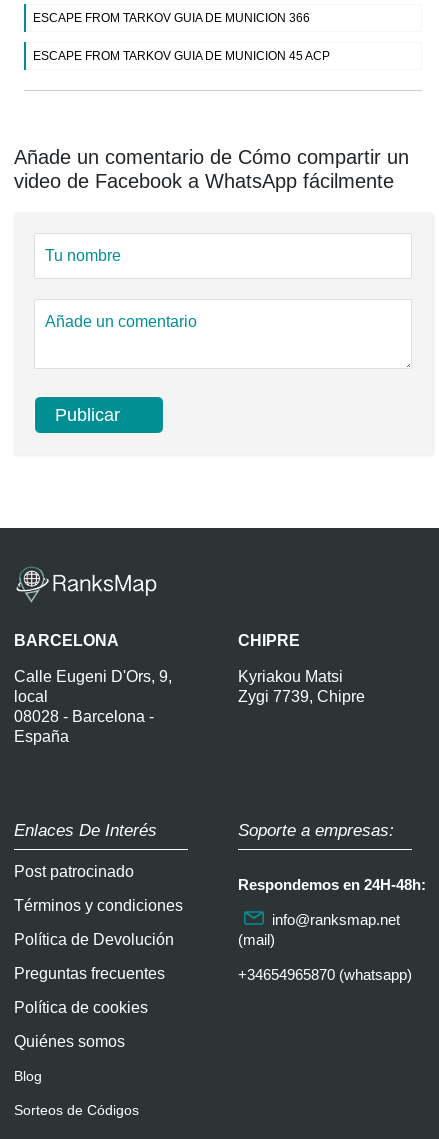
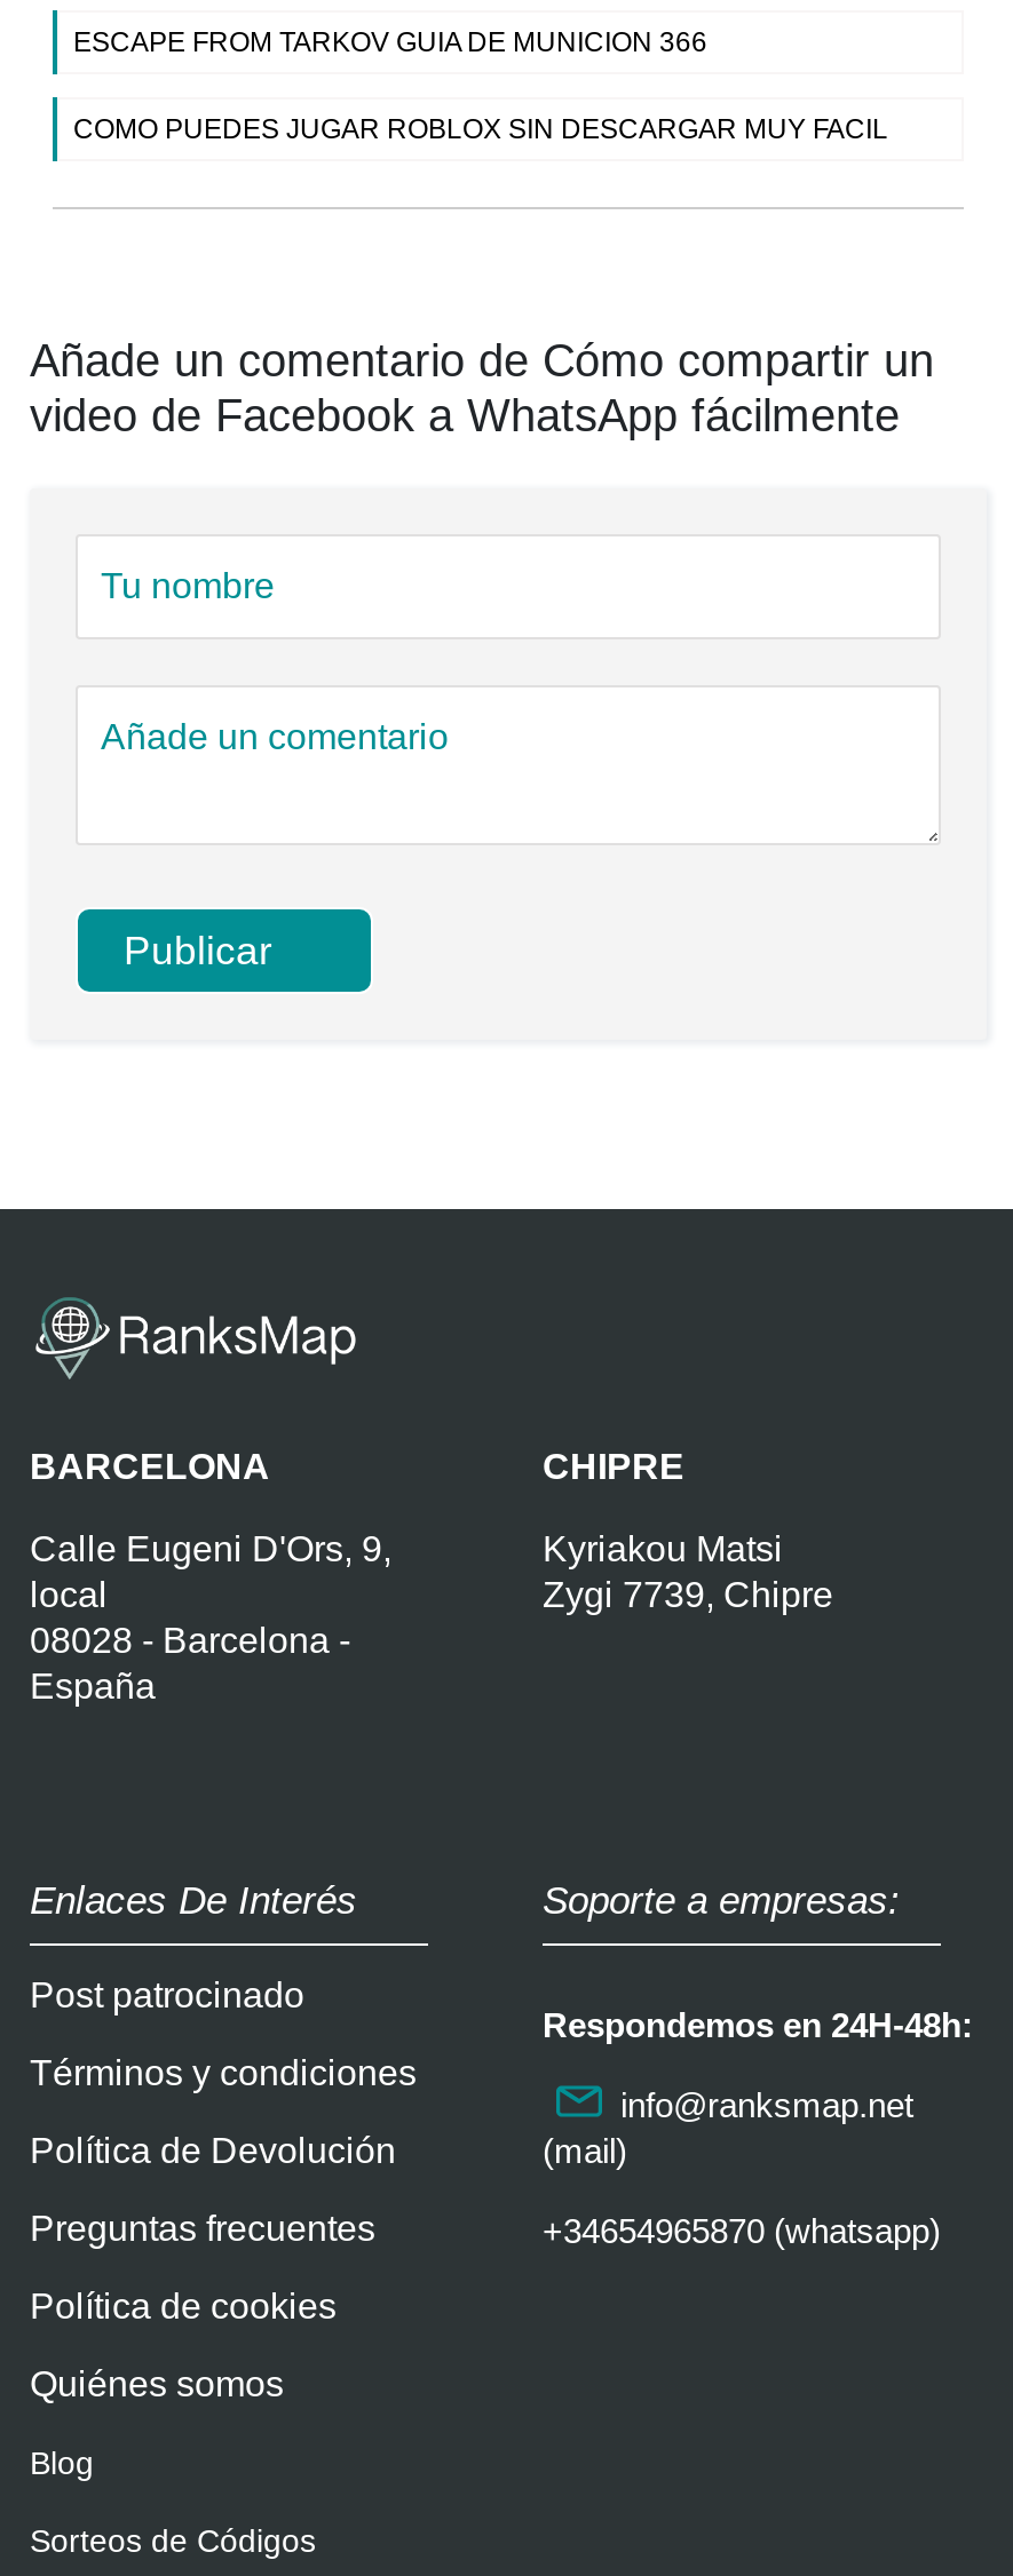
[33,49,330,63] ESCAPE FROM TARKOV GUIA DE MUNICION 45 ACP -> [73,113,888,145] COMO PUEDES JUGAR ROBLOX SIN DESCARGAR MUY FACIL

